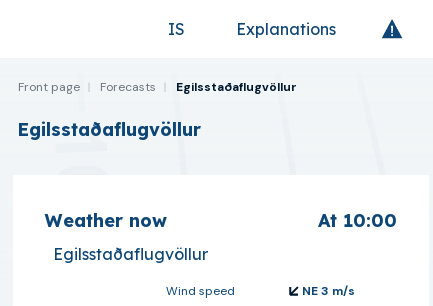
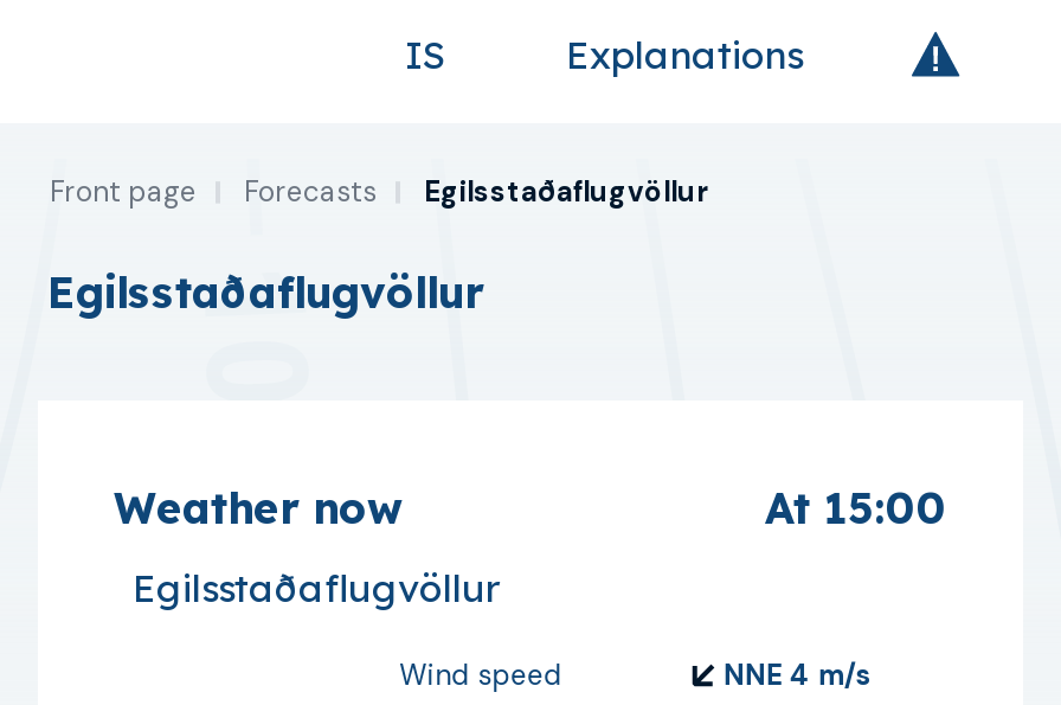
[318,209,397,232] At 10:00 -> [765,481,947,536] At 15:00
[302,283,355,299] NE 3 m/s -> [723,656,872,694] NNE 4 m/s

